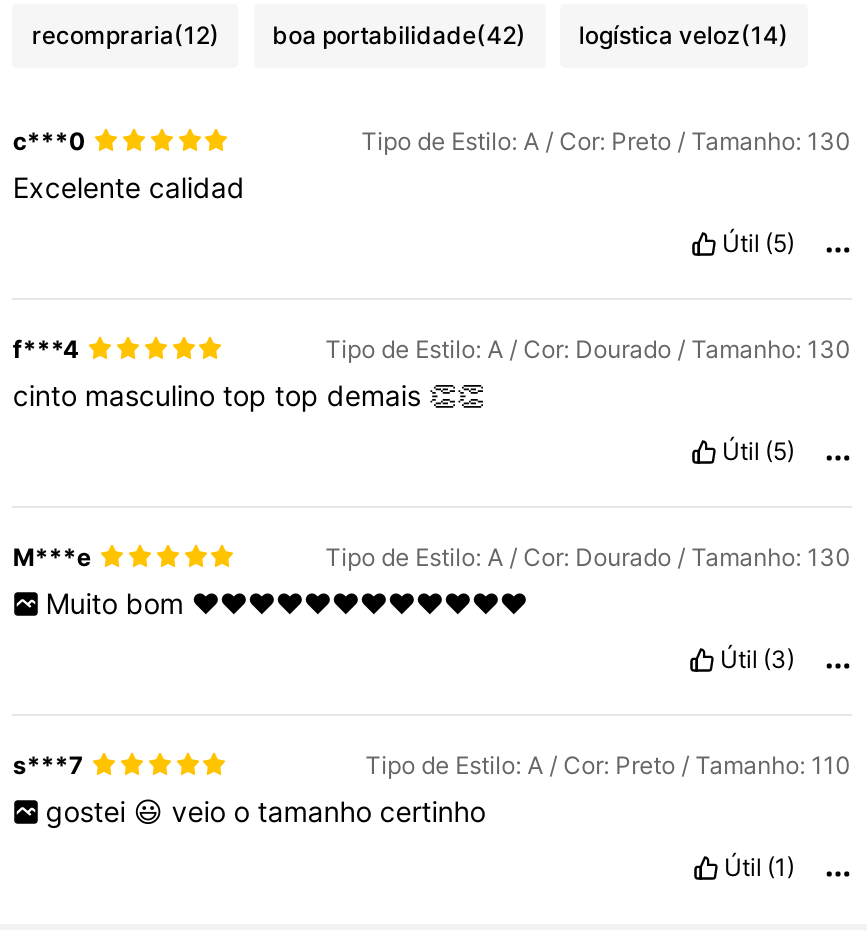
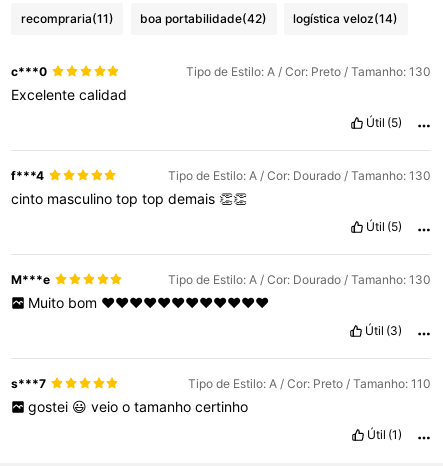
[32,20,789,50] recompraria(12) boa portabilidade(42) logística veloz(14) -> [21,11,398,26] recompraria(11) boa portabilidade(42) logística veloz(14)

